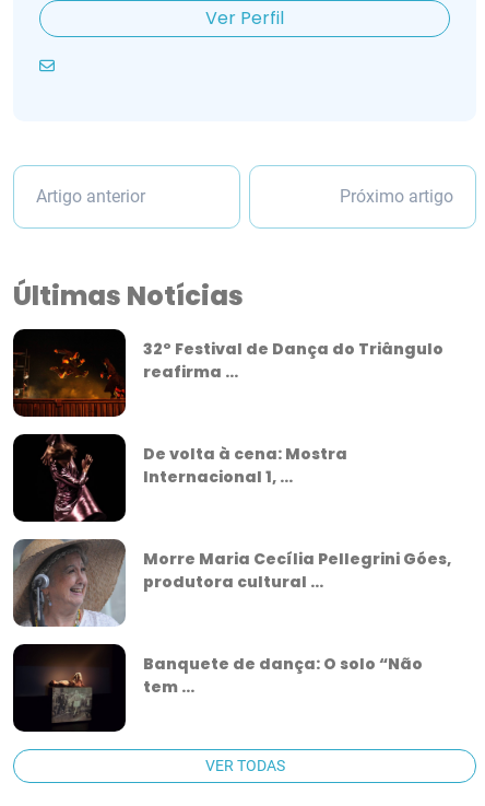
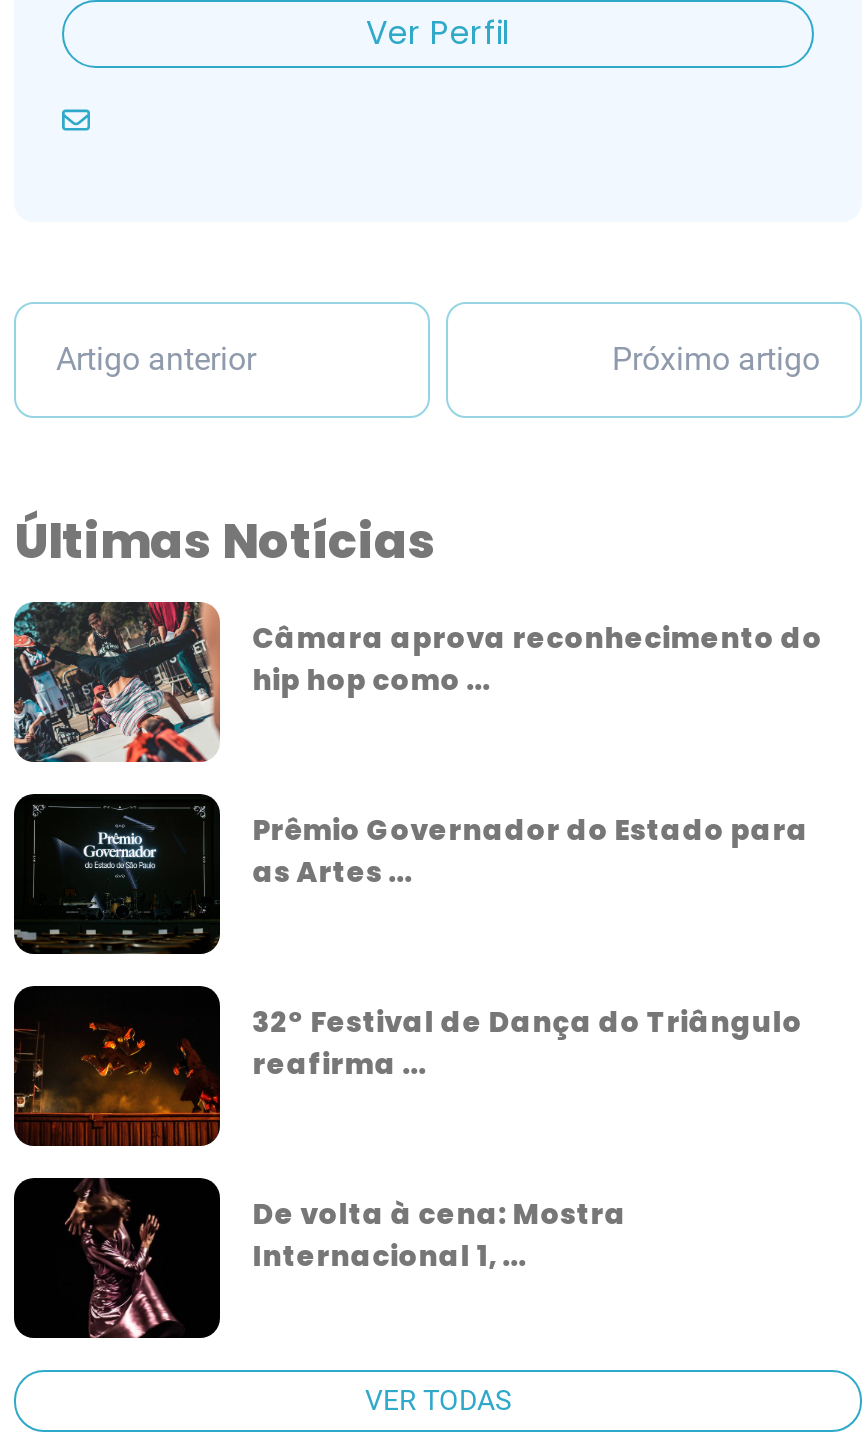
none -> [12,600,822,764] [image] | Câmara aprova reconhecimento do | hip hop como ...
none -> [14,796,808,954] [image] | Prêmio Governador do Estado para | as Artes ...
moved [11,338,444,488] -> [10,1002,802,1276]: [image] | 32º Festival de Dança do Triângulo | reafirma ... | De volta à cena: Mostra | Internacional 1, ...
[12,538,451,628] [image] | Morre Maria Cecília Pellegrini Góes, | produtora cultural ... -> none
[35,645,423,733] [image] | Banquete de dança: O solo “Não | tem ... -> none

